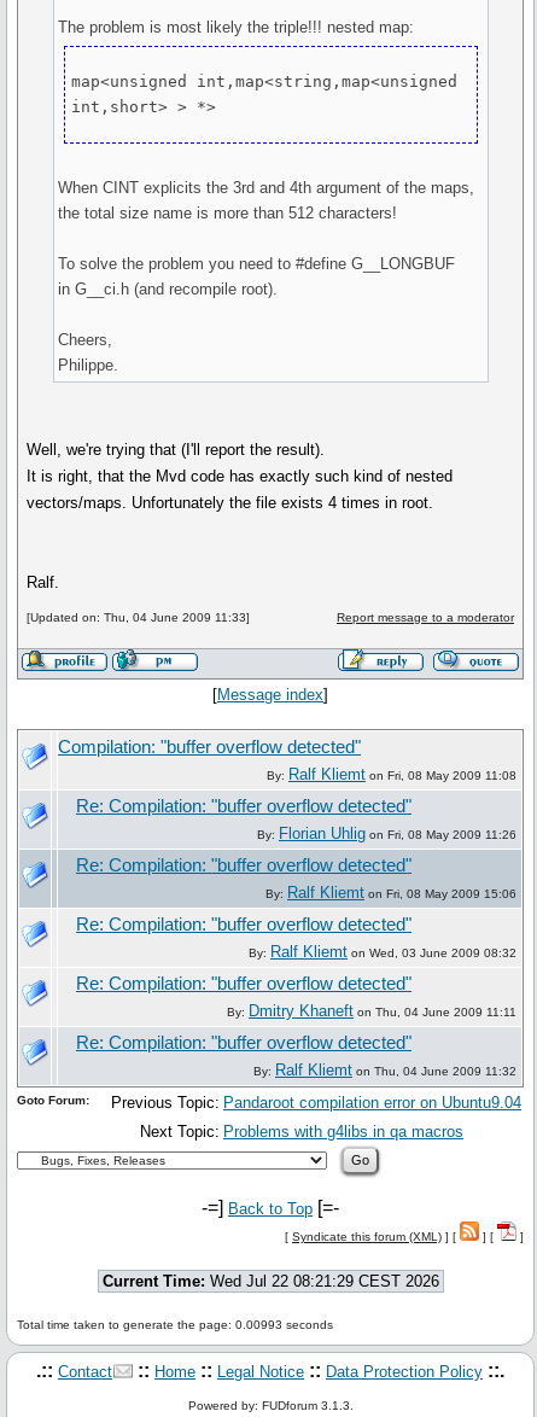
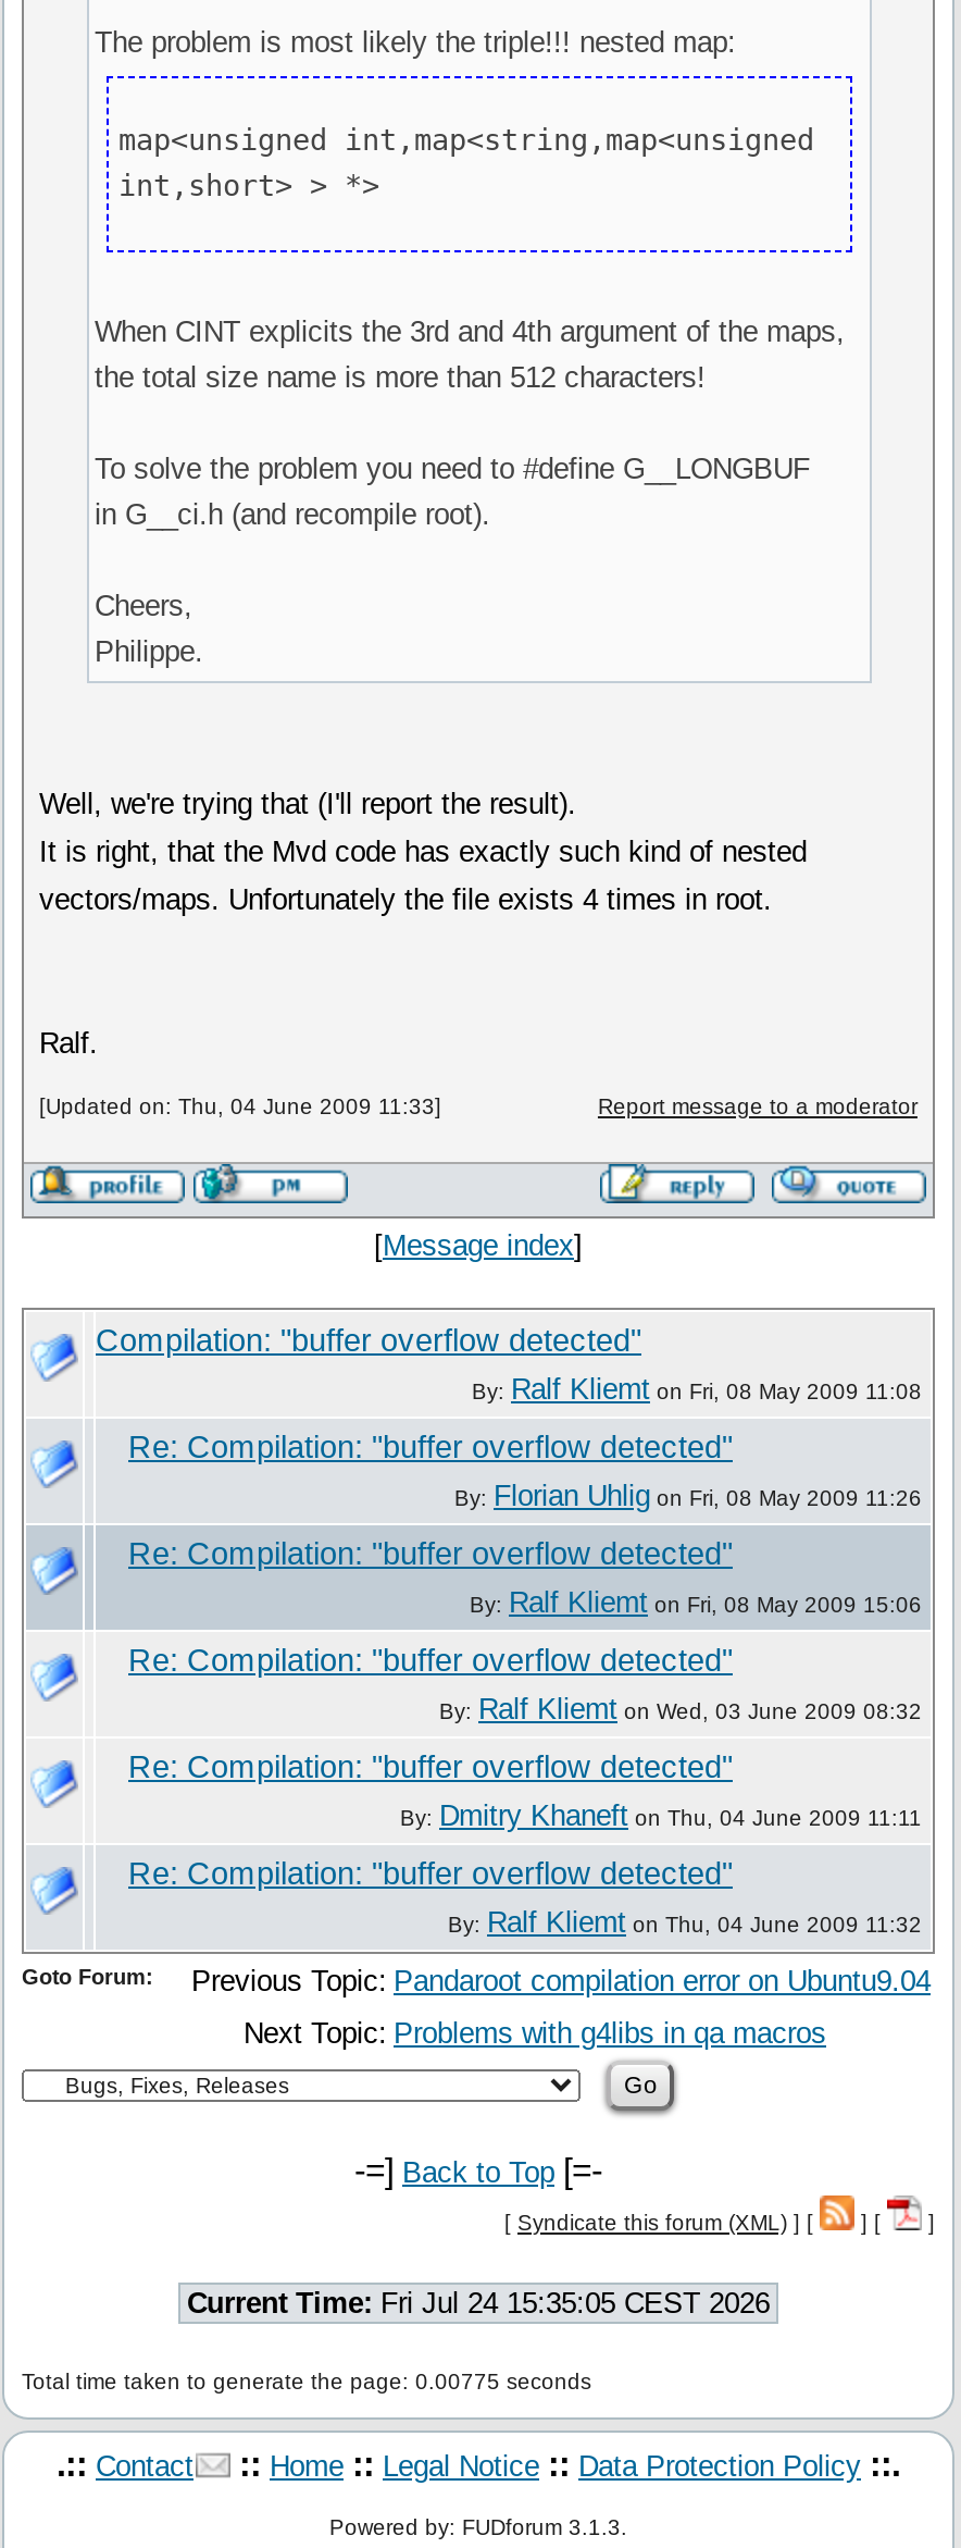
[102,1272,439,1290] Current Time: Wed Jul 22 08:21:29 CEST 2026 -> [187,2287,770,2320] Current Time: Fri Jul 24 15:35:05 CEST 2026
[17,1318,333,1331] Total time taken to generate the page: 0.00993 seconds -> [22,2370,591,2394] Total time taken to generate the page: 0.00775 seconds

